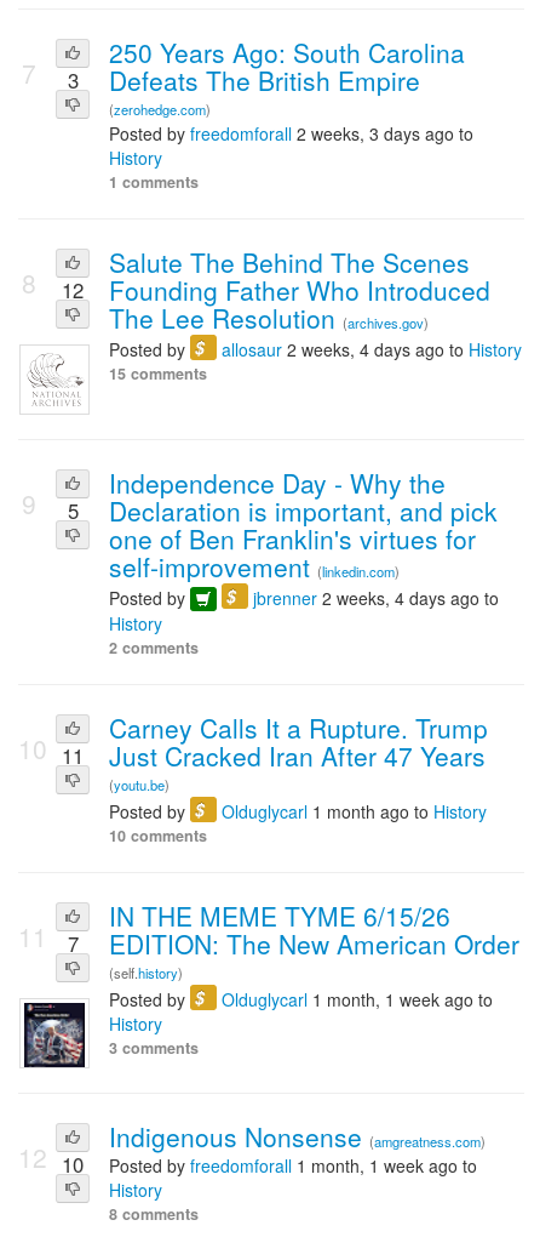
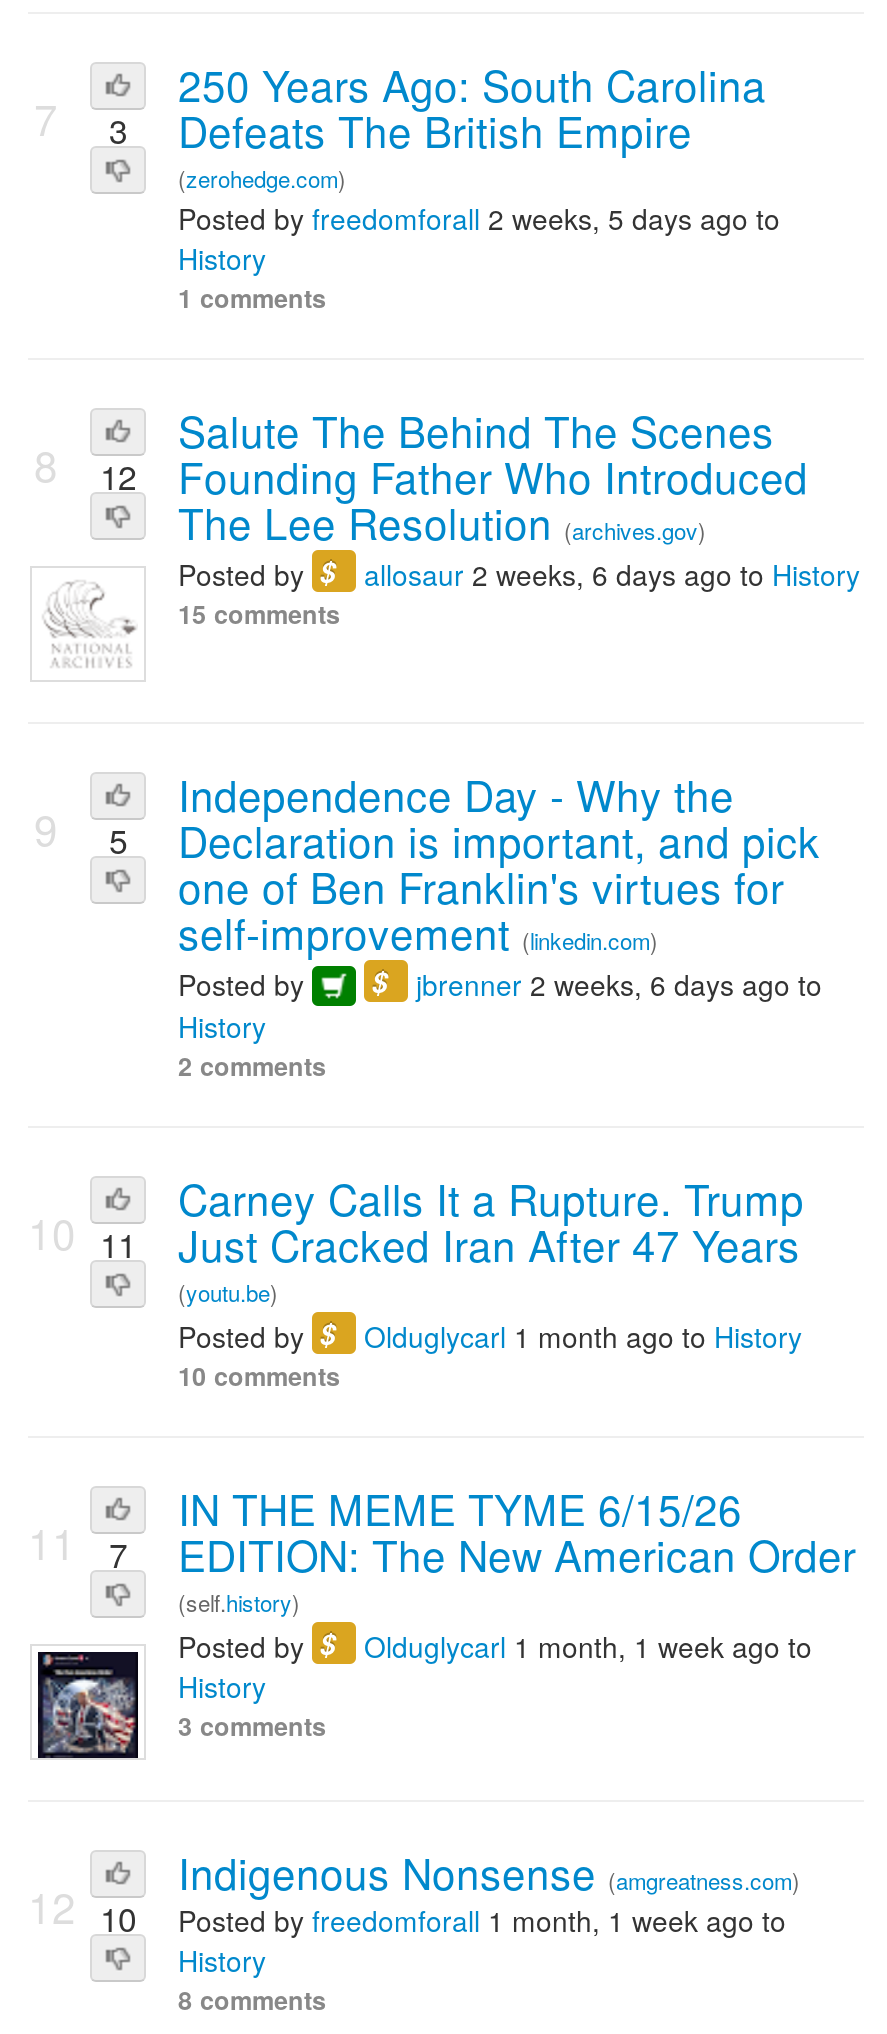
[109,121,473,146] Posted by freedomforall 2 weeks, 3 days ago to -> [178,198,780,238] Posted by freedomforall 2 weeks, 5 days ago to
[222,337,522,361] allosaur 2 weeks, 4 days ago to History -> [364,554,860,594] allosaur 2 weeks, 6 days ago to History
[253,586,499,610] jbrenner 2 weeks, 4 days ago to -> [416,964,822,1004] jbrenner 2 weeks, 6 days ago to

